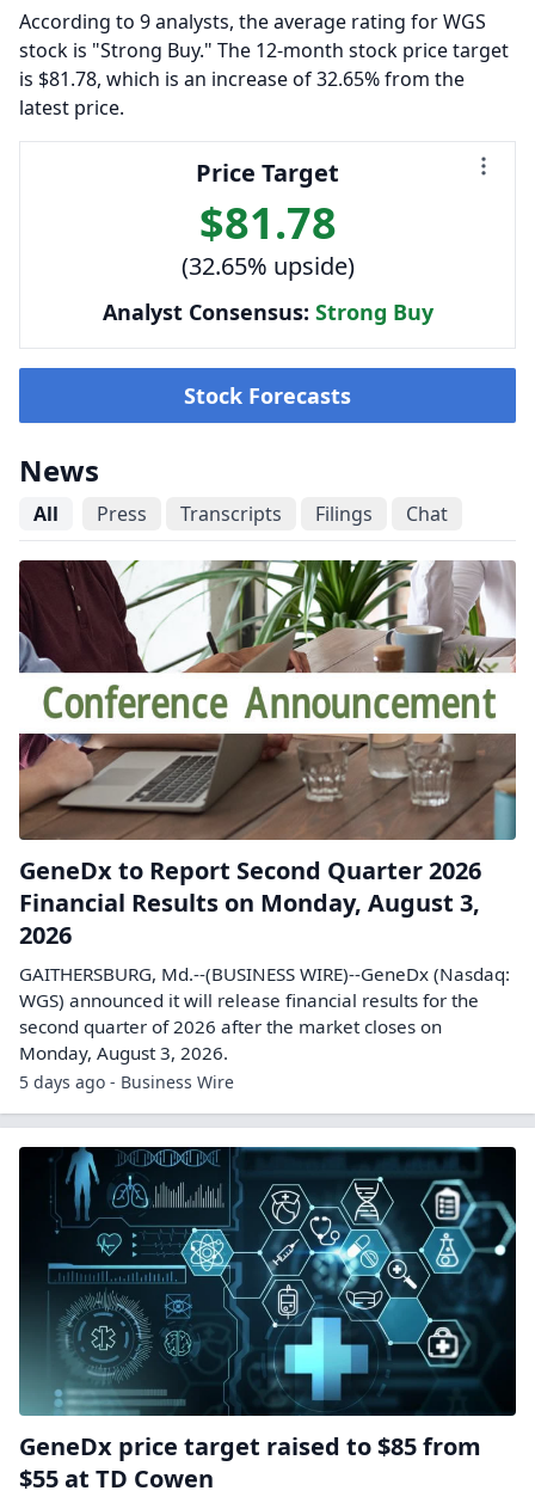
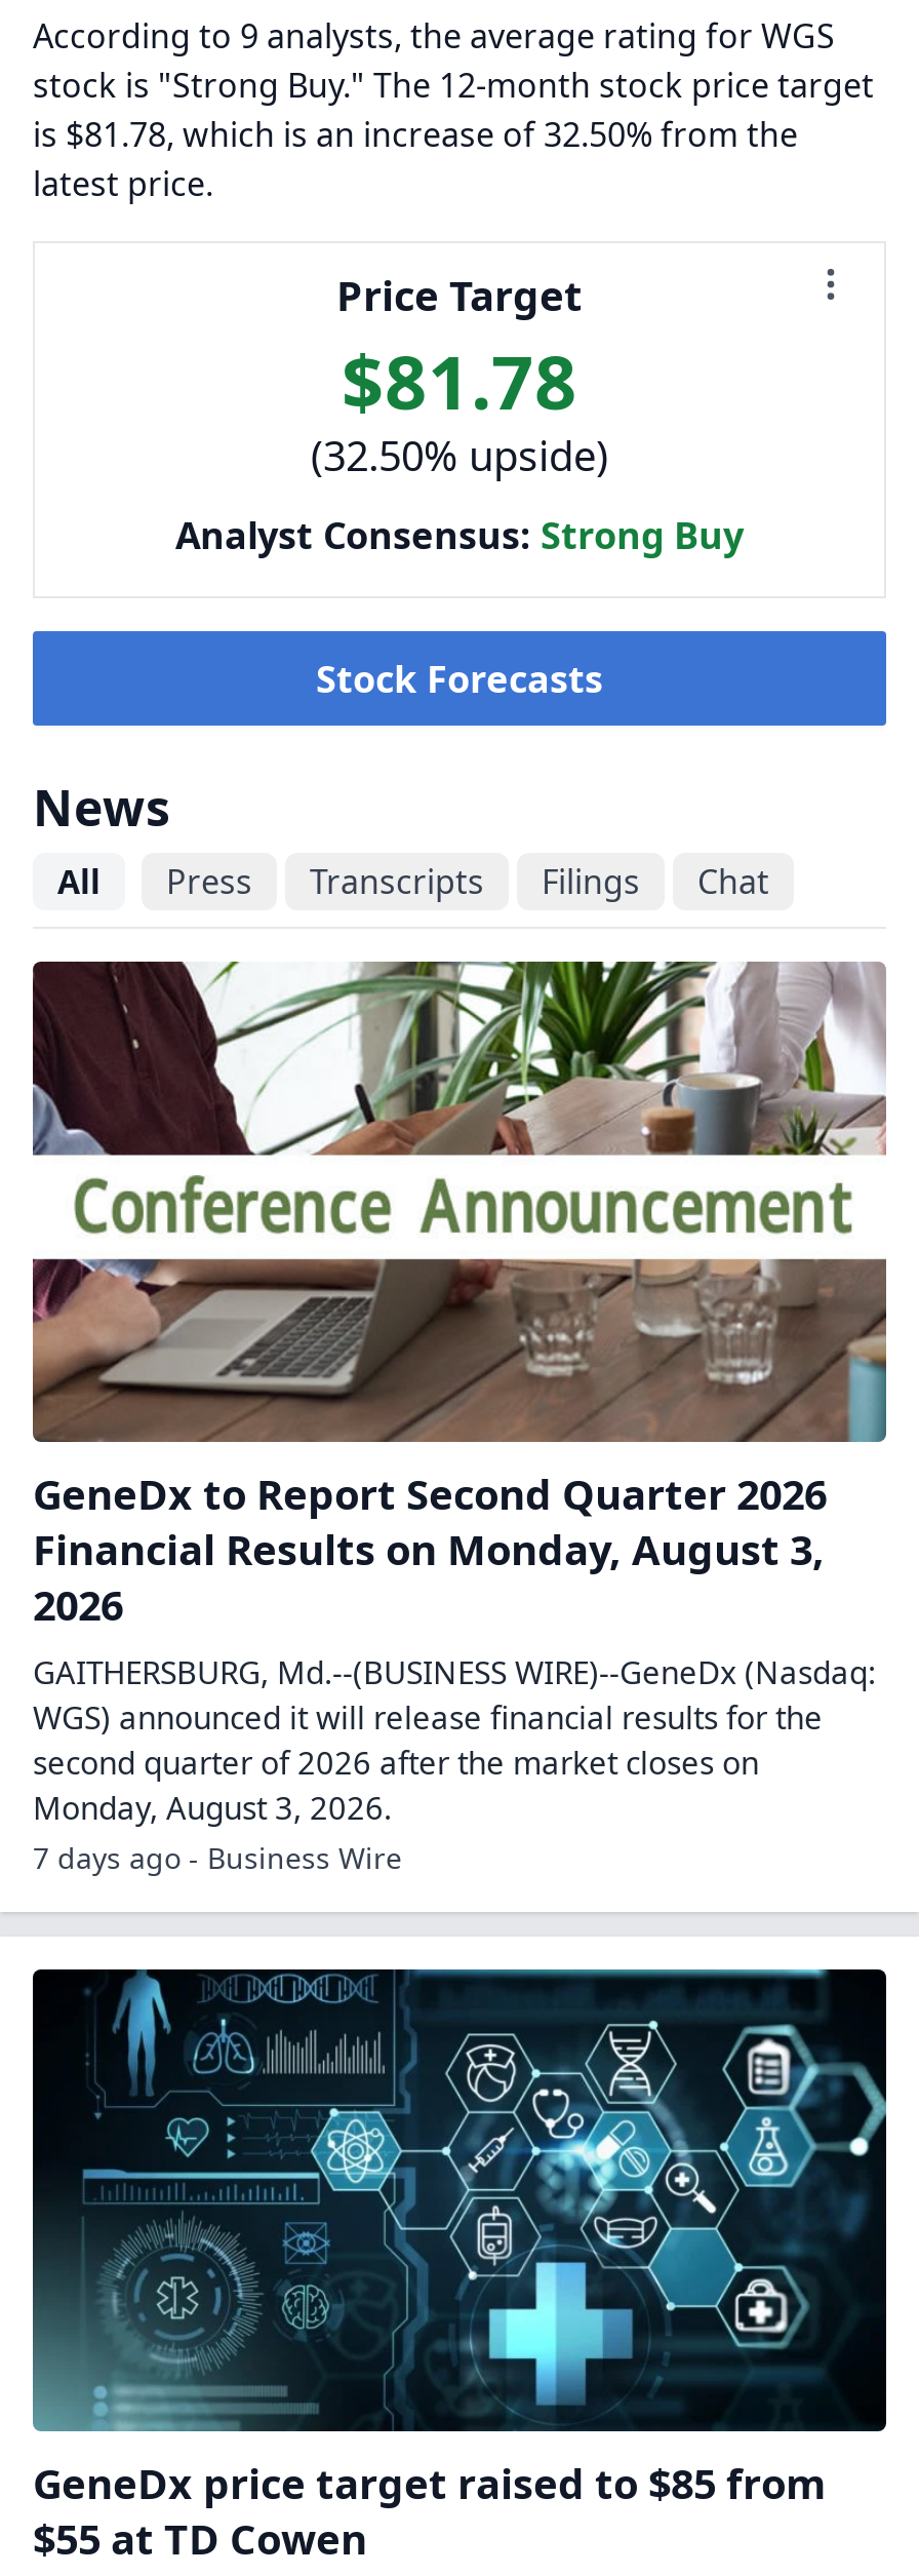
[19,66,465,92] is $81.78, which is an increase of 32.65% from the -> [33,112,798,157] is $81.78, which is an increase of 32.50% from the
[181,250,354,282] (32.65% upside) -> [311,428,608,483] (32.50% upside)
[19,1070,234,1093] 5 days ago - Business Wire -> [33,1838,402,1877] 7 days ago - Business Wire

